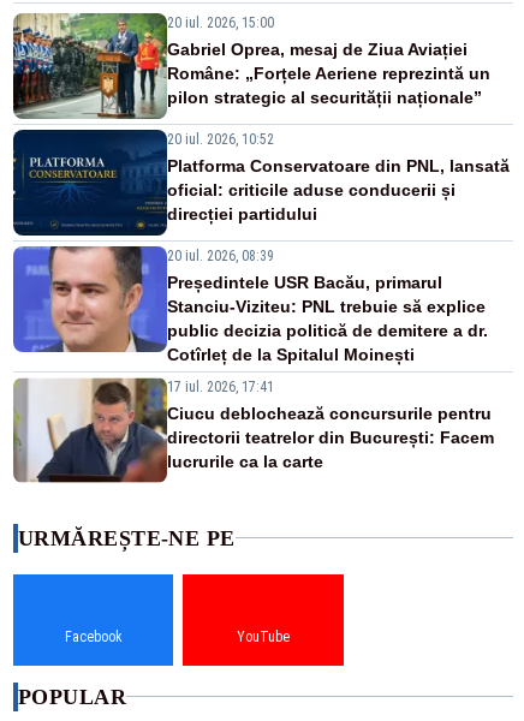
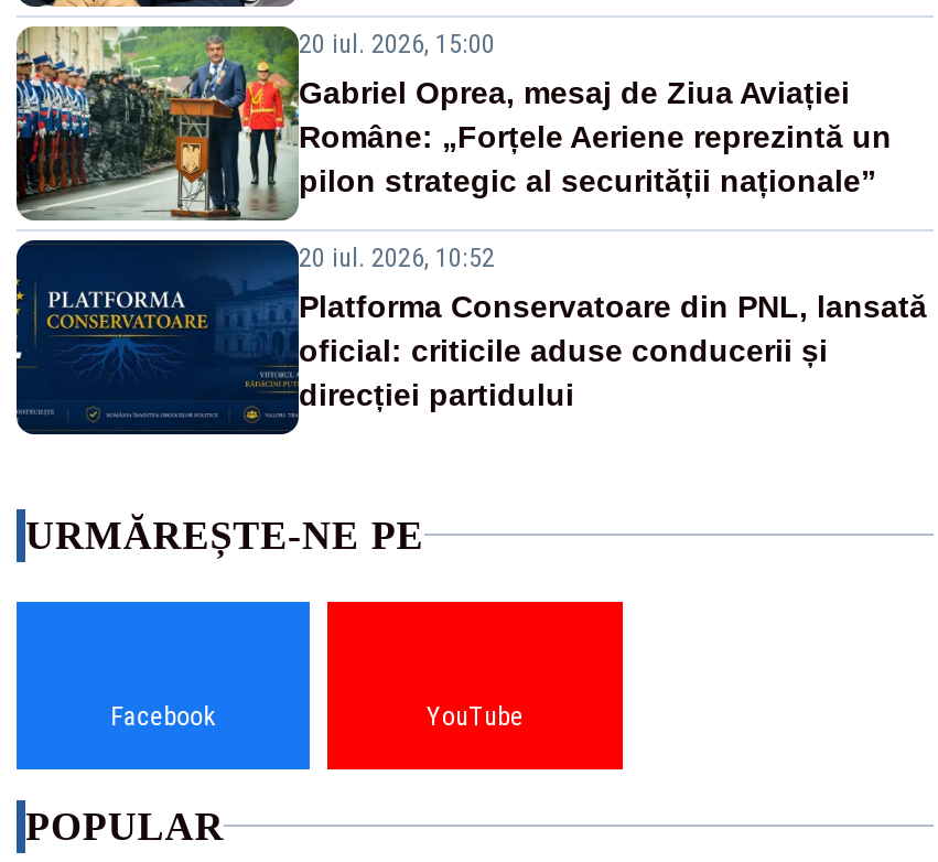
[12,245,494,471] [image] | 20 iul. 2026, 08:39 | Președintele USR Bacău, primarul | Stanciu-Viziteu: PNL trebuie să explice | public decizia politică de demitere a dr. | Cotîrleț de la Spitalul Moinești | 17 iul. 2026, 17:41 | Ciucu deblochează concursurile pentru | directorii teatrelor din București: Facem | lucrurile ca la carte -> none
[12,377,165,483] [image] -> none

